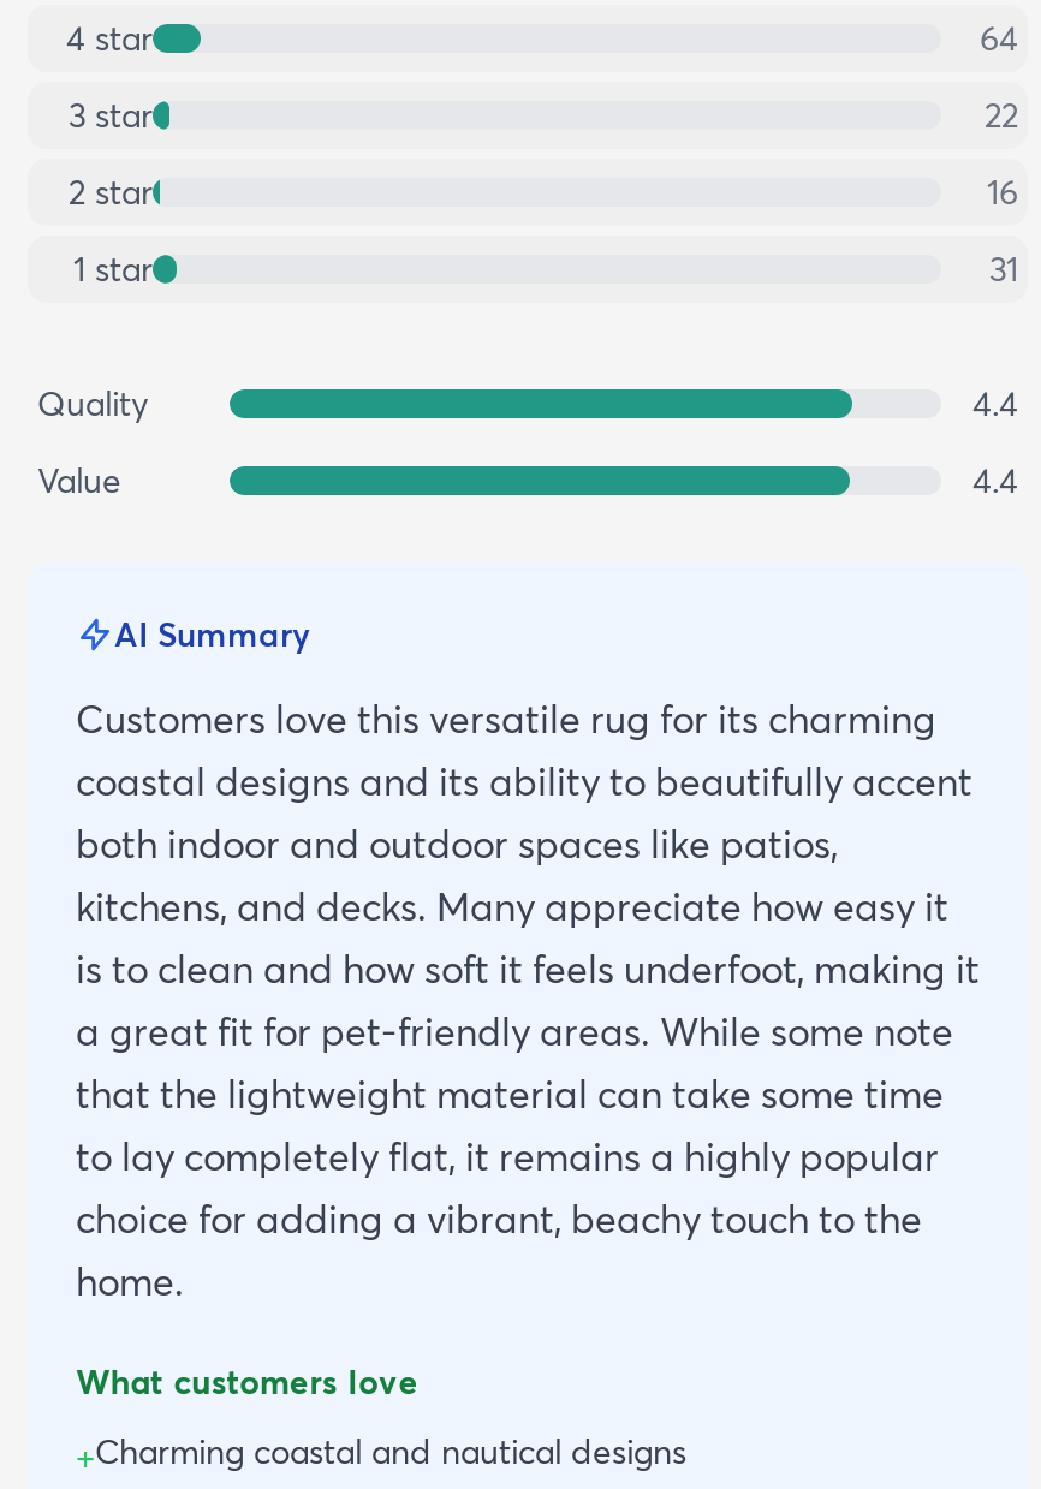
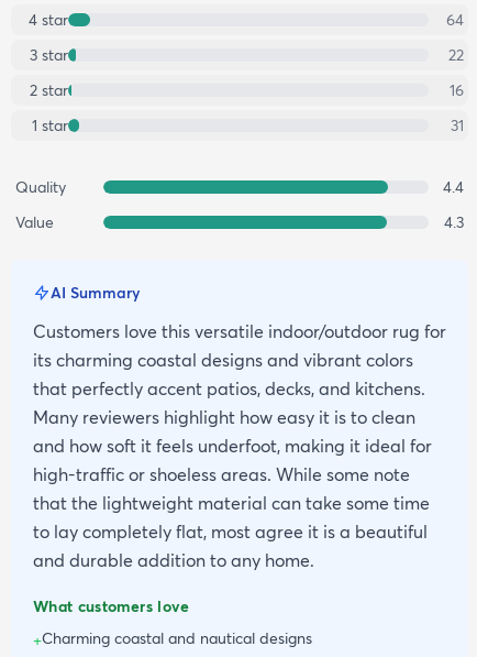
[972,460,1018,503] 4.4 -> [444,213,464,232] 4.3
[76,695,980,1056] Customers love this versatile rug for its charming | coastal designs and its ability to beautifully accent | both indoor and outdoor spaces like patios, | kitchens, and decks. Many appreciate how easy it | is to clean and how soft it feels underfoot, making it | a great fit for pet-friendly areas. While some note -> [33,320,446,486] Customers love this versatile indoor/outdoor rug for | its charming coastal designs and vibrant colors | that perfectly accent patios, decks, and kitchens. | Many reviewers highlight how easy it is to clean | and how soft it feels underfoot, making it ideal for | high-traffic or shoeless areas. While some note
[76,1133,939,1306] to lay completely flat, it remains a highly popular | choice for adding a vibrant, beachy touch to the | home. -> [33,521,428,571] to lay completely flat, most agree it is a beautiful | and durable addition to any home.

